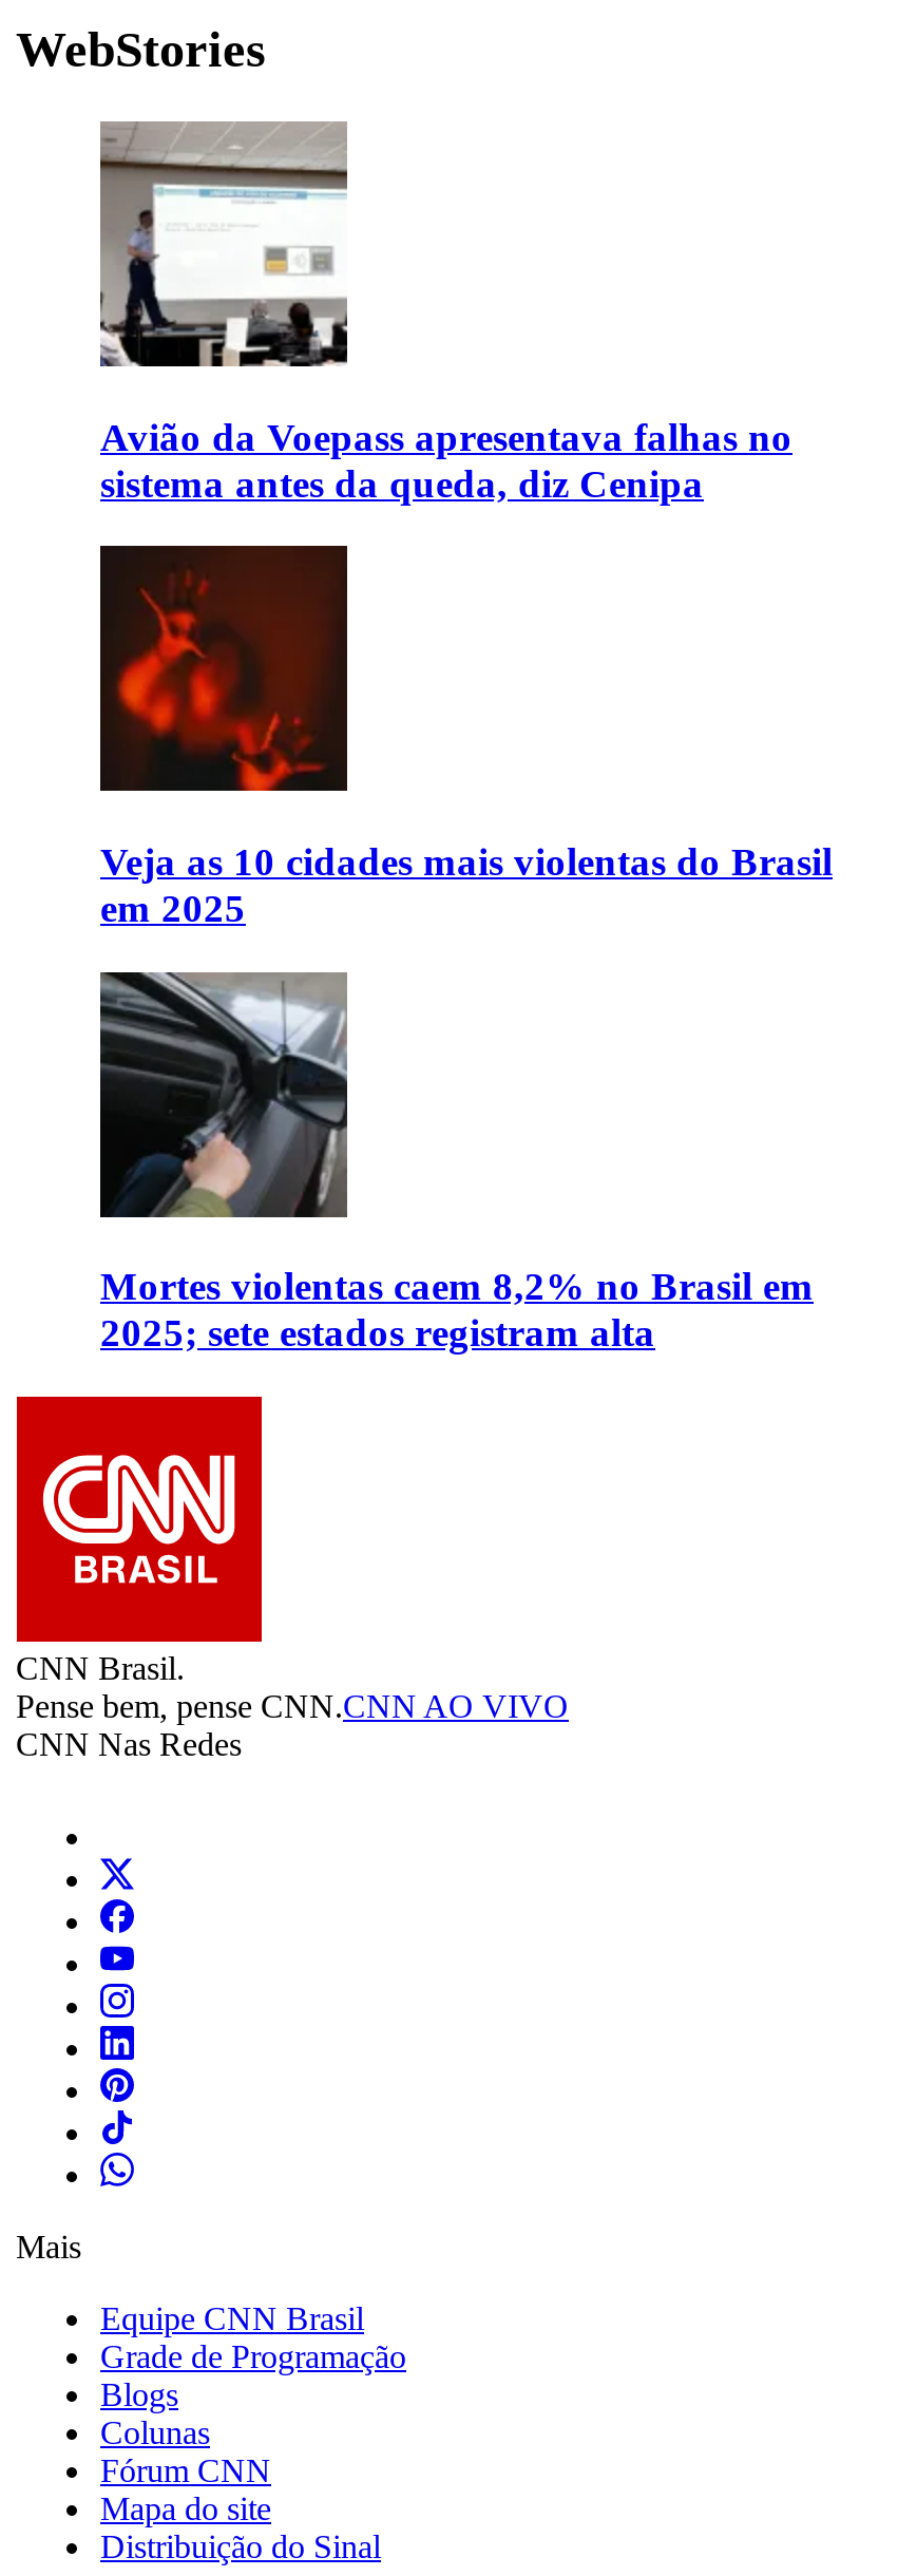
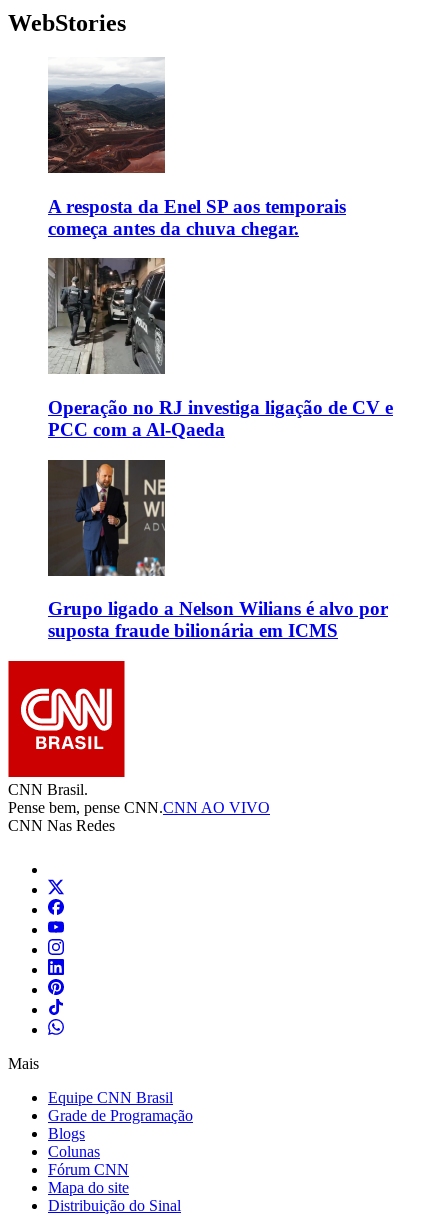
[98,119,792,505] [image] | Avião da Voepass apresentava falhas no | sistema antes da queda, diz Cenipa -> [47,57,346,238] [image] | A resposta da Enel SP aos temporais | começa antes da chuva chegar.
[98,544,833,930] [image] | Veja as 10 cidades mais violentas do Brasil | em 2025 -> [48,257,393,440] [image] | Operação no RJ investiga ligação de CV e | PCC com a Al-Qaeda
[100,972,814,1355] [image] | Mortes violentas caem 8,2% no Brasil em | 2025; sete estados registram alta -> [48,460,388,641] [image] | Grupo ligado a Nelson Wilians é alvo por | suposta fraude bilionária em ICMS

